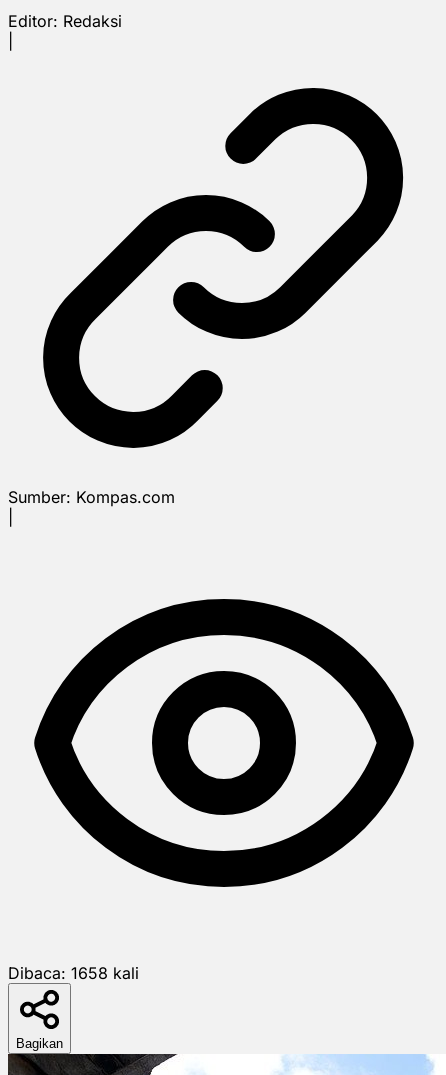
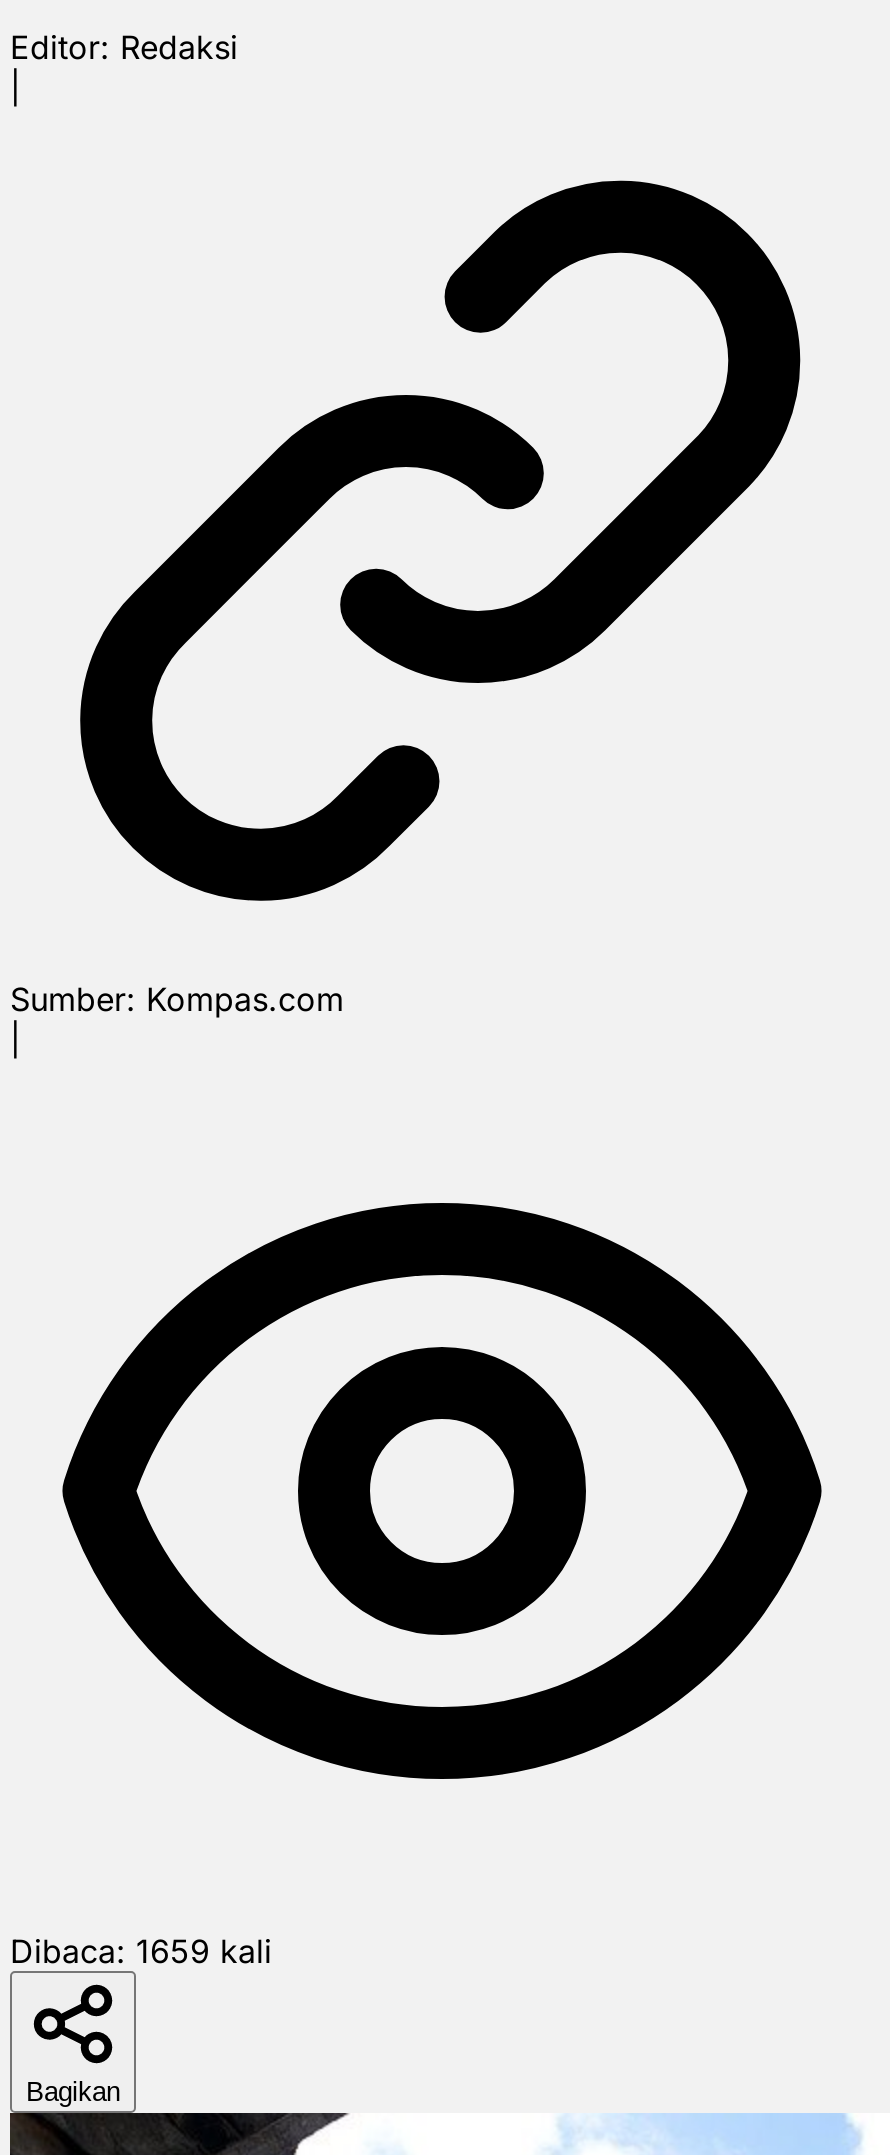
[8,963,139,983] Dibaca: 1658 kali -> [10,1931,272,1971] Dibaca: 1659 kali

